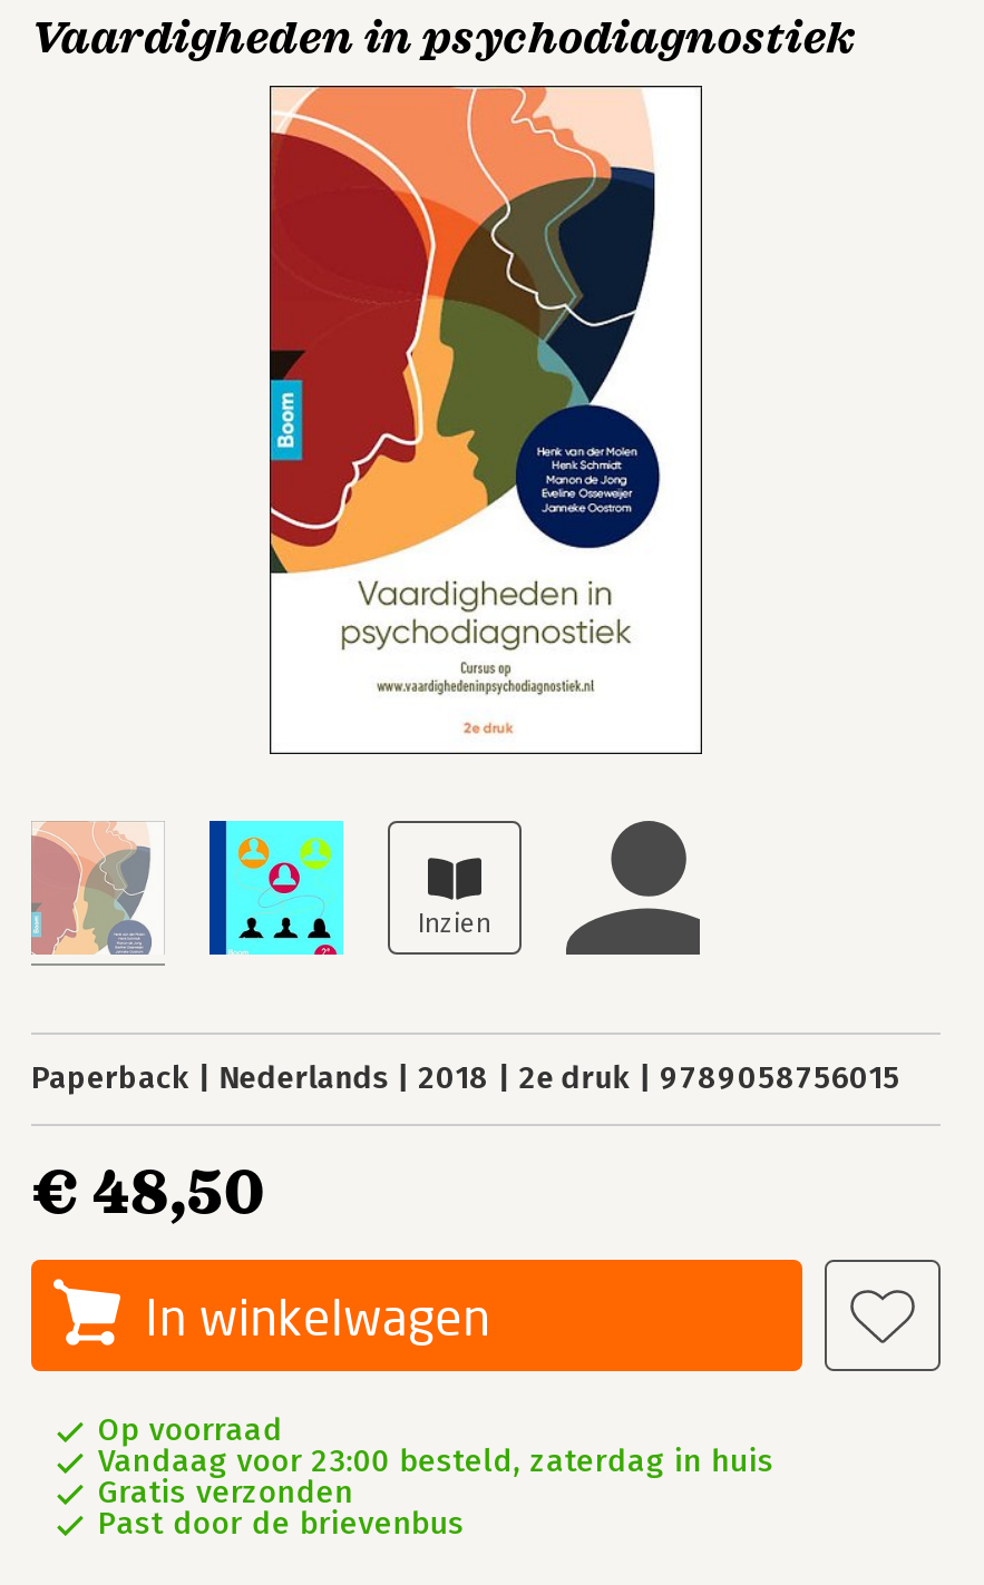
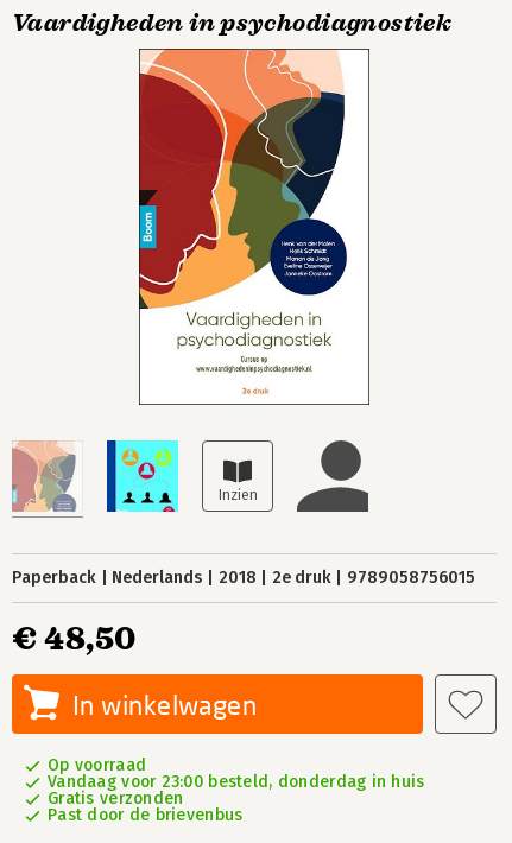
[98,1442,774,1480] Vandaag voor 23:00 besteld, zaterdag in huis -> [48,772,425,792] Vandaag voor 23:00 besteld, donderdag in huis

